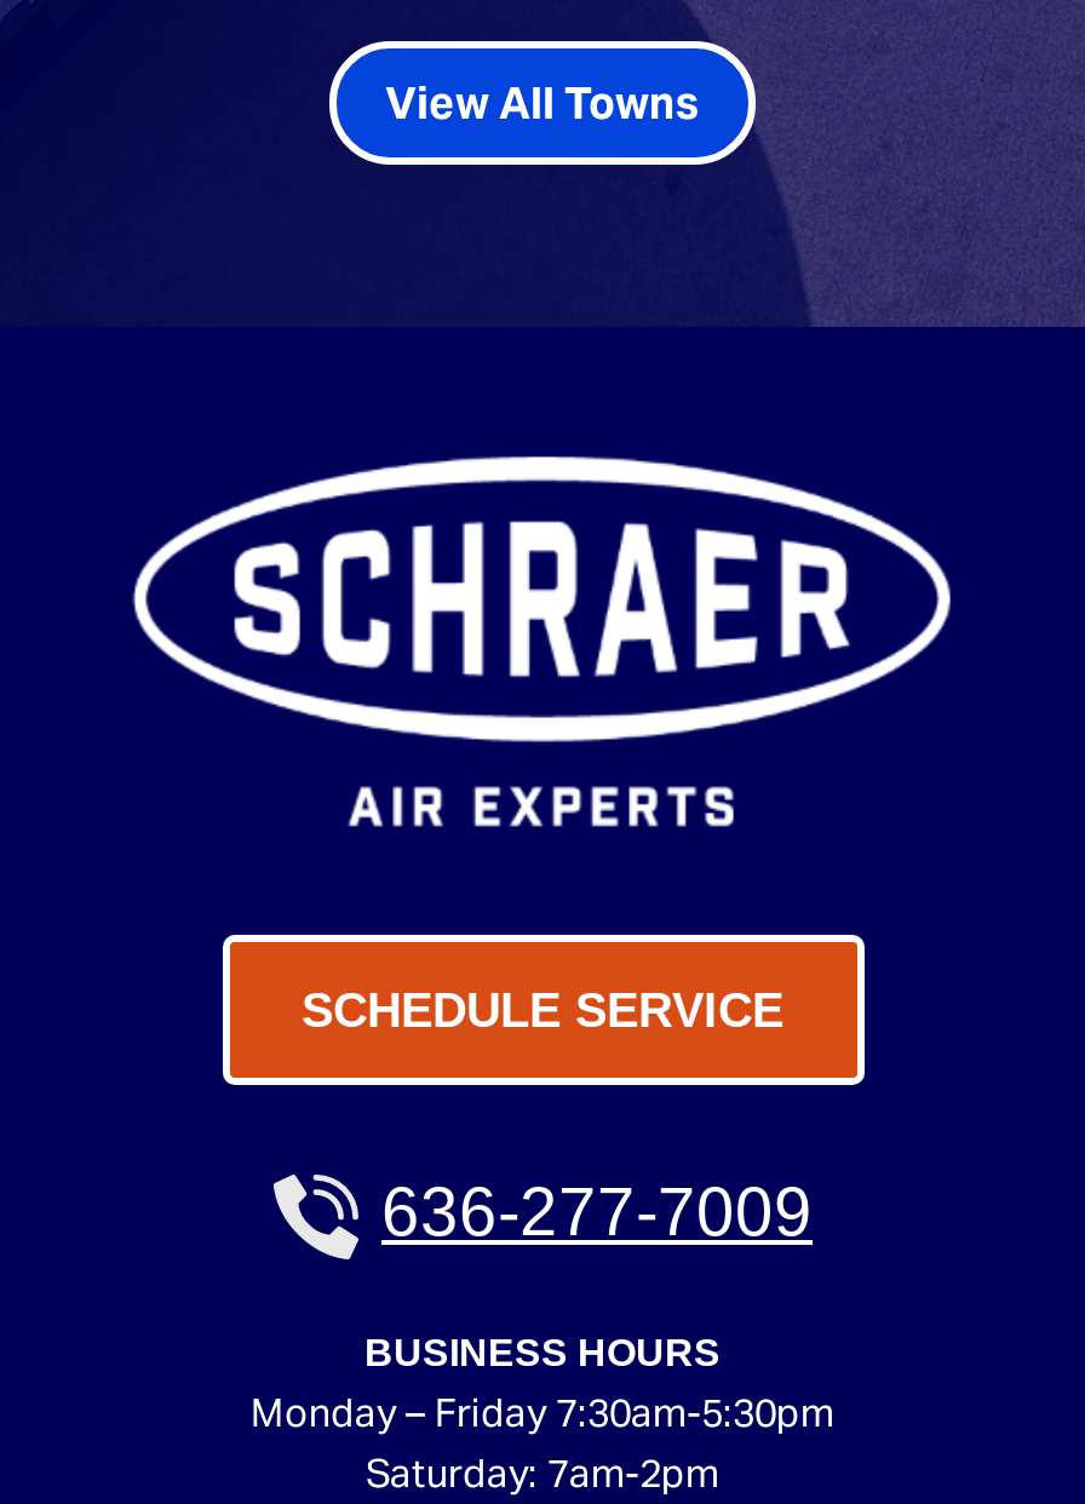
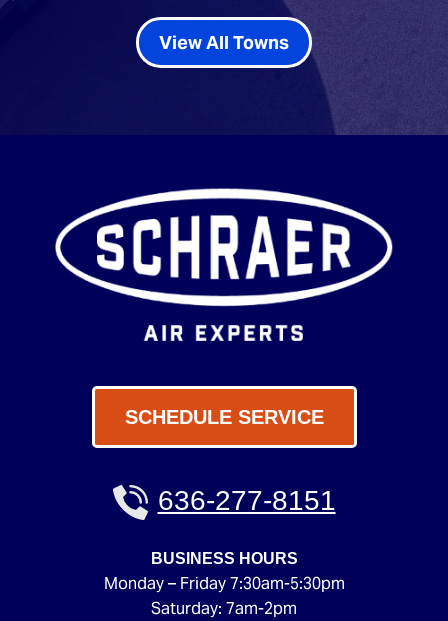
[381,1173,813,1248] 636-277-7009 -> [157,484,335,515] 636-277-8151

